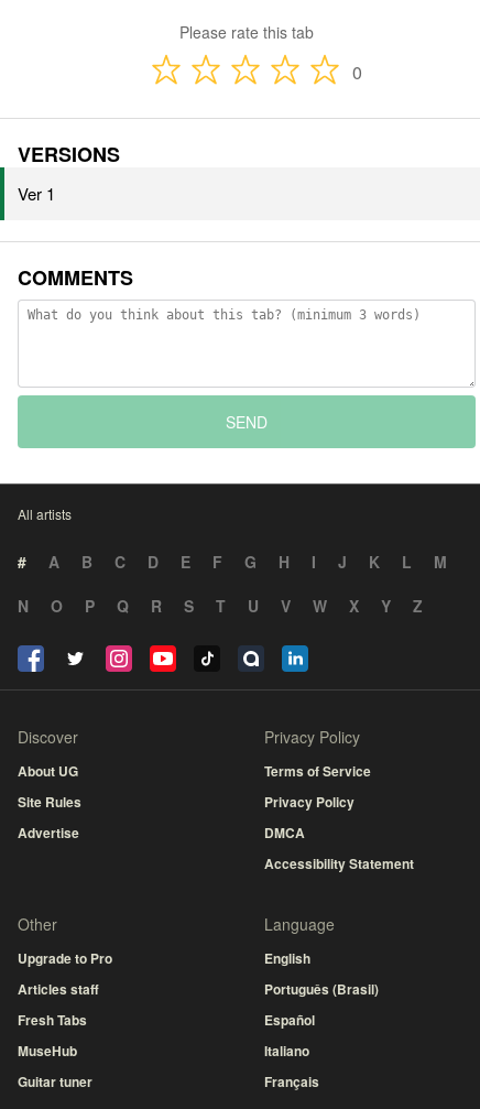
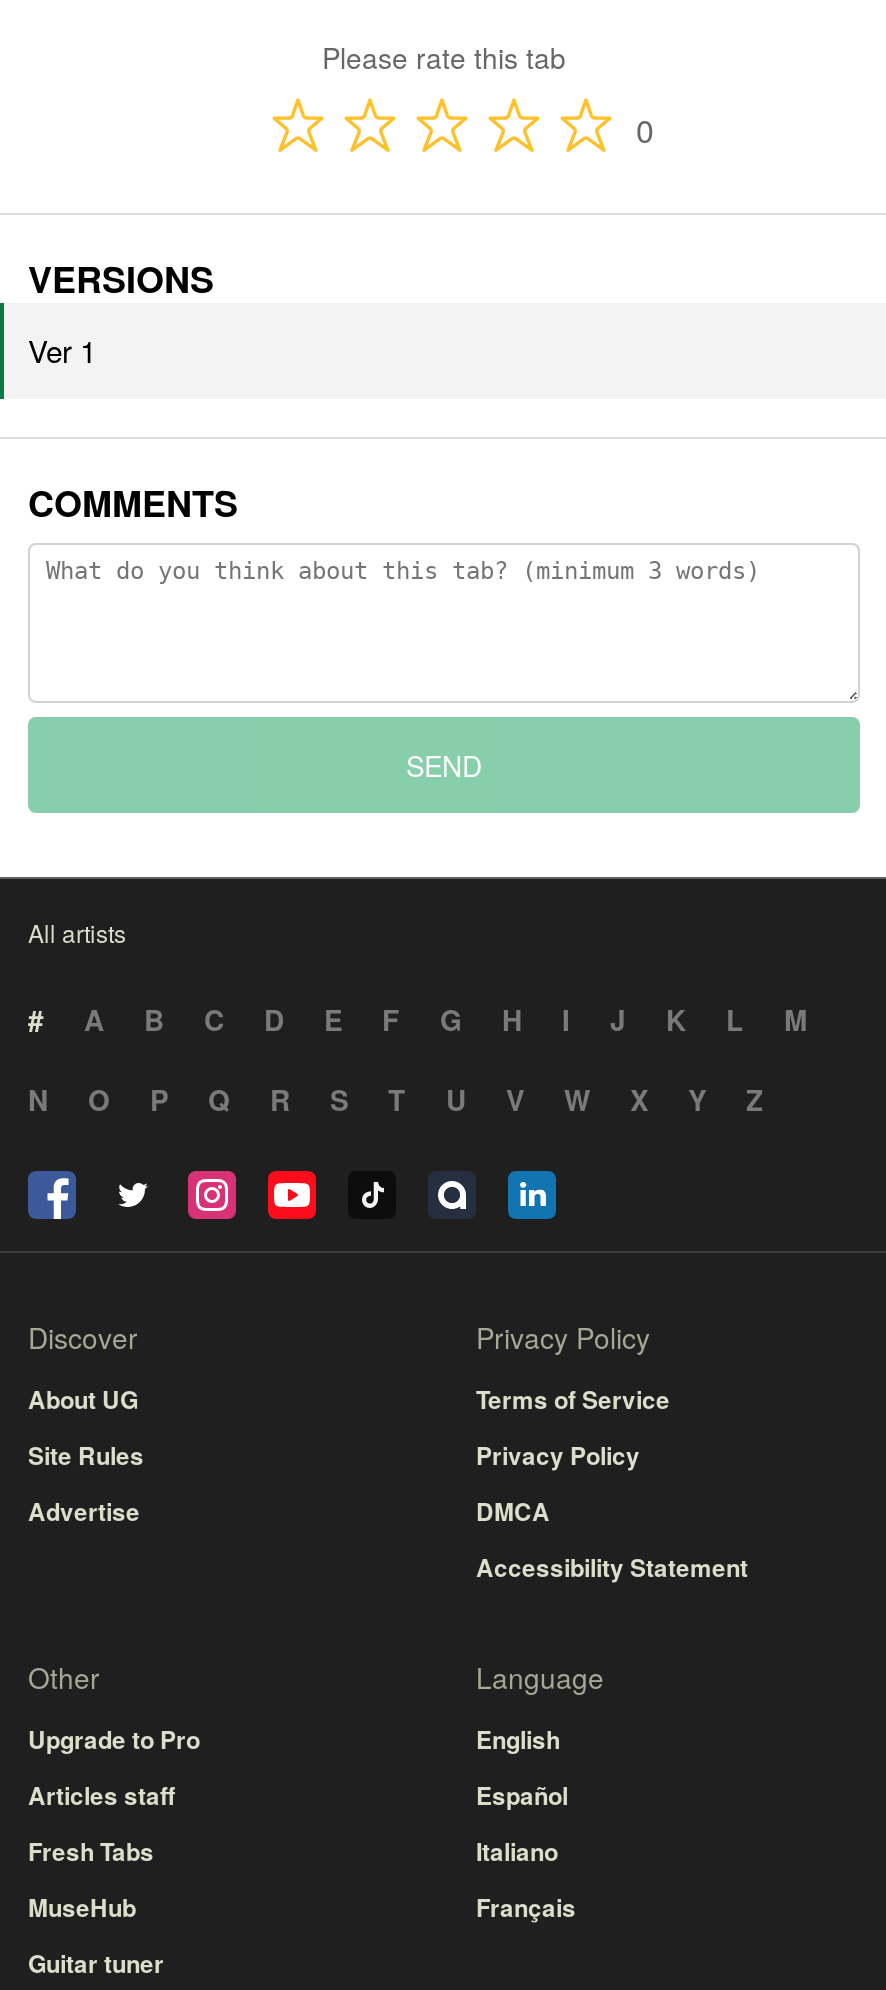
[264,979,379,999] Português (Brasil) -> none
moved [264,1010,319,1092] -> [476,1777,576,1925]: Español | Italiano | Français

